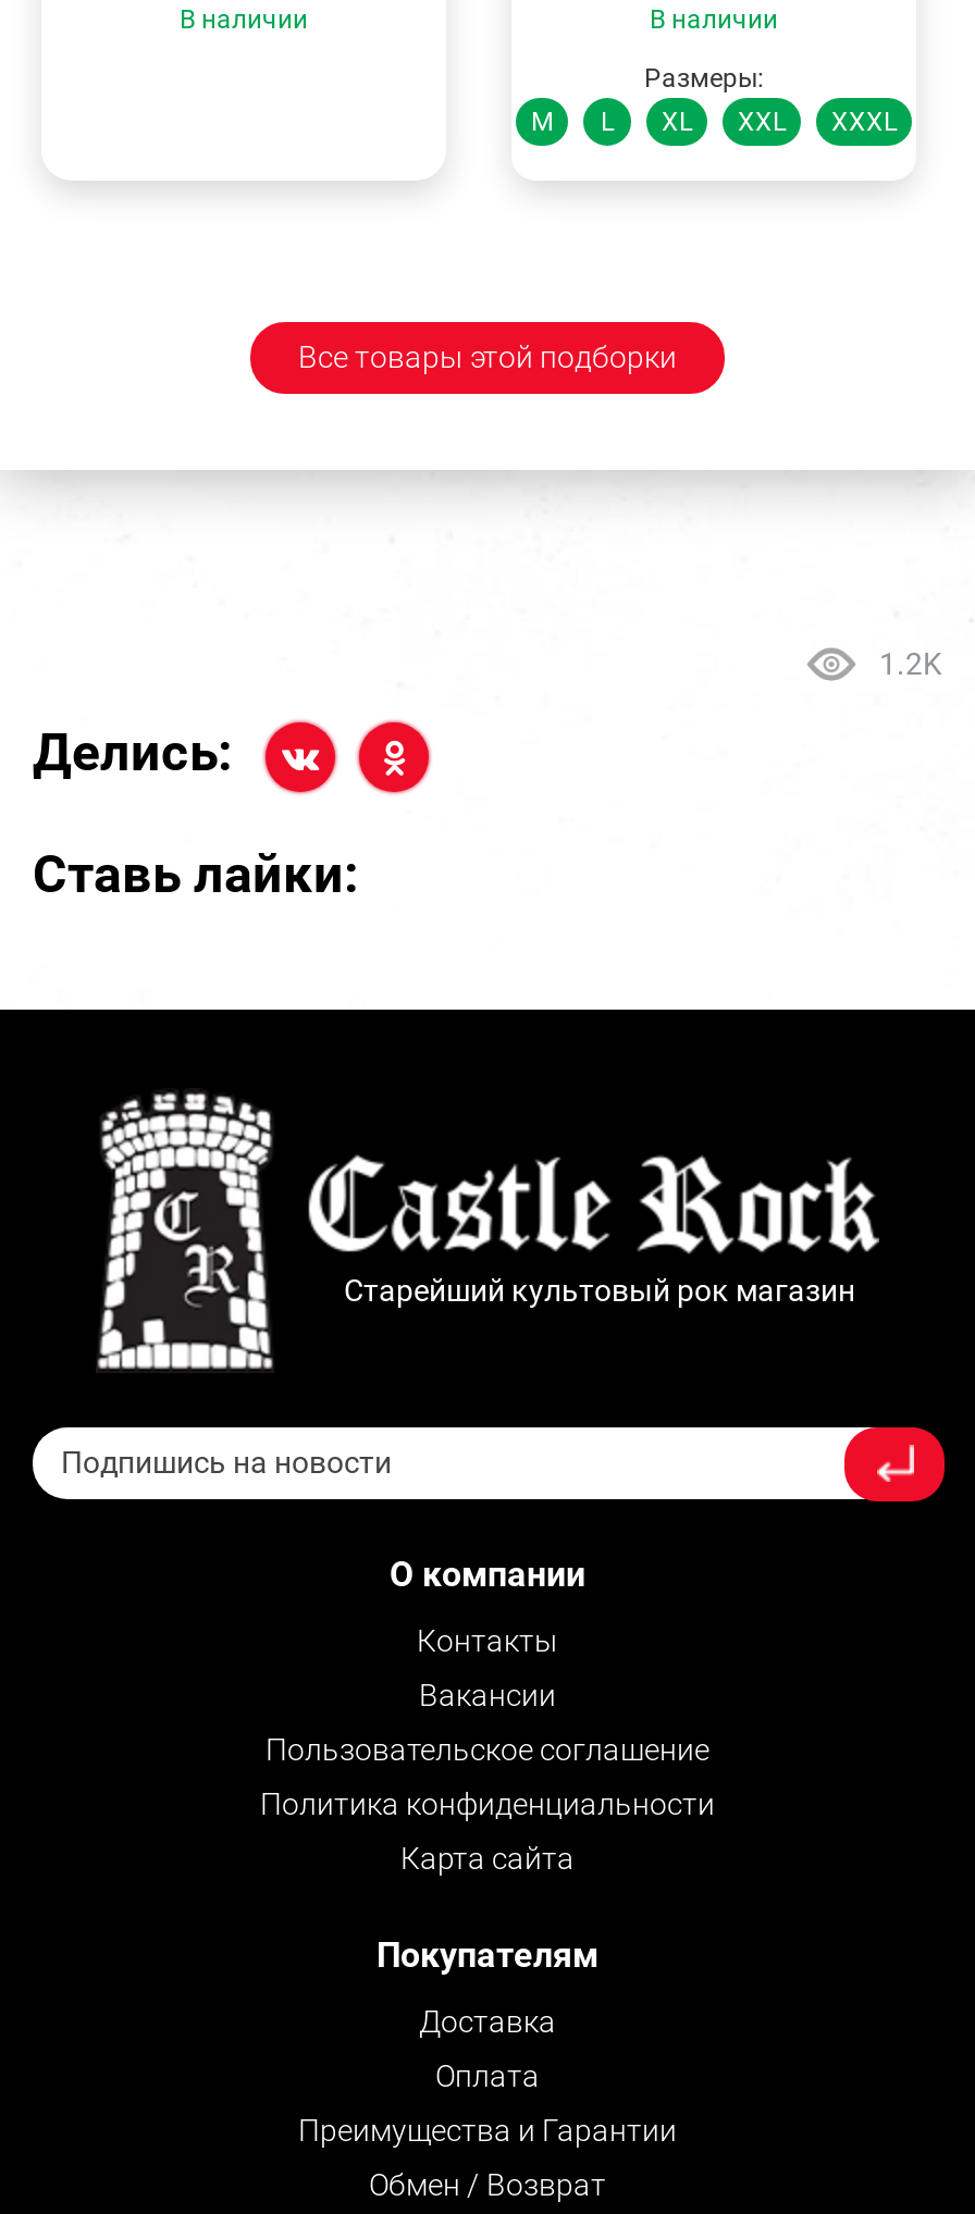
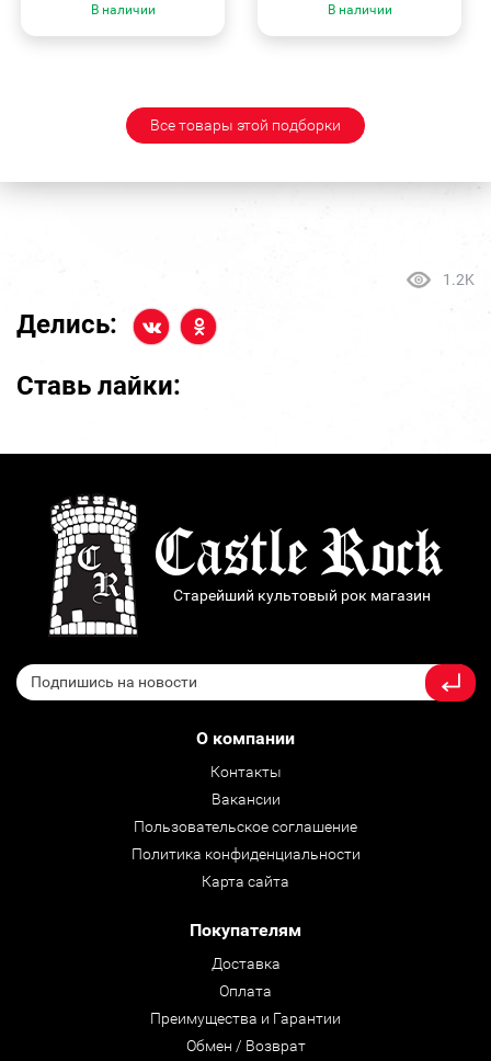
[531,64,897,138] Размеры: | M | L | XL | XXL | XXXL -> none

